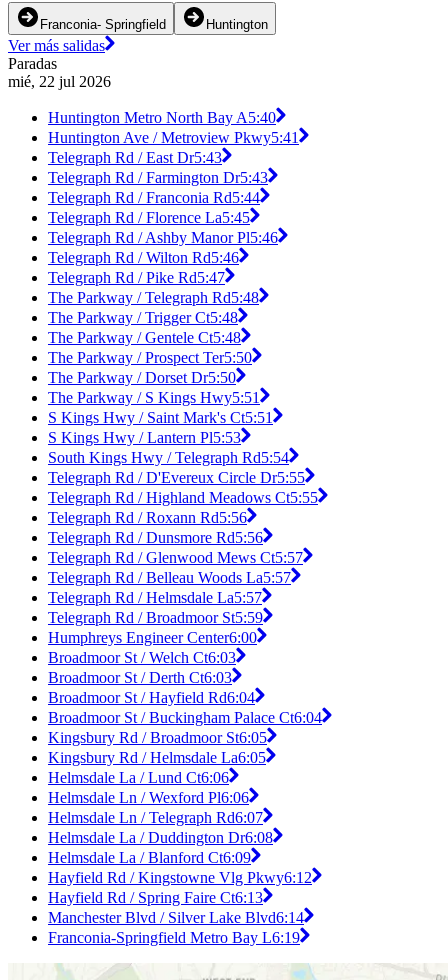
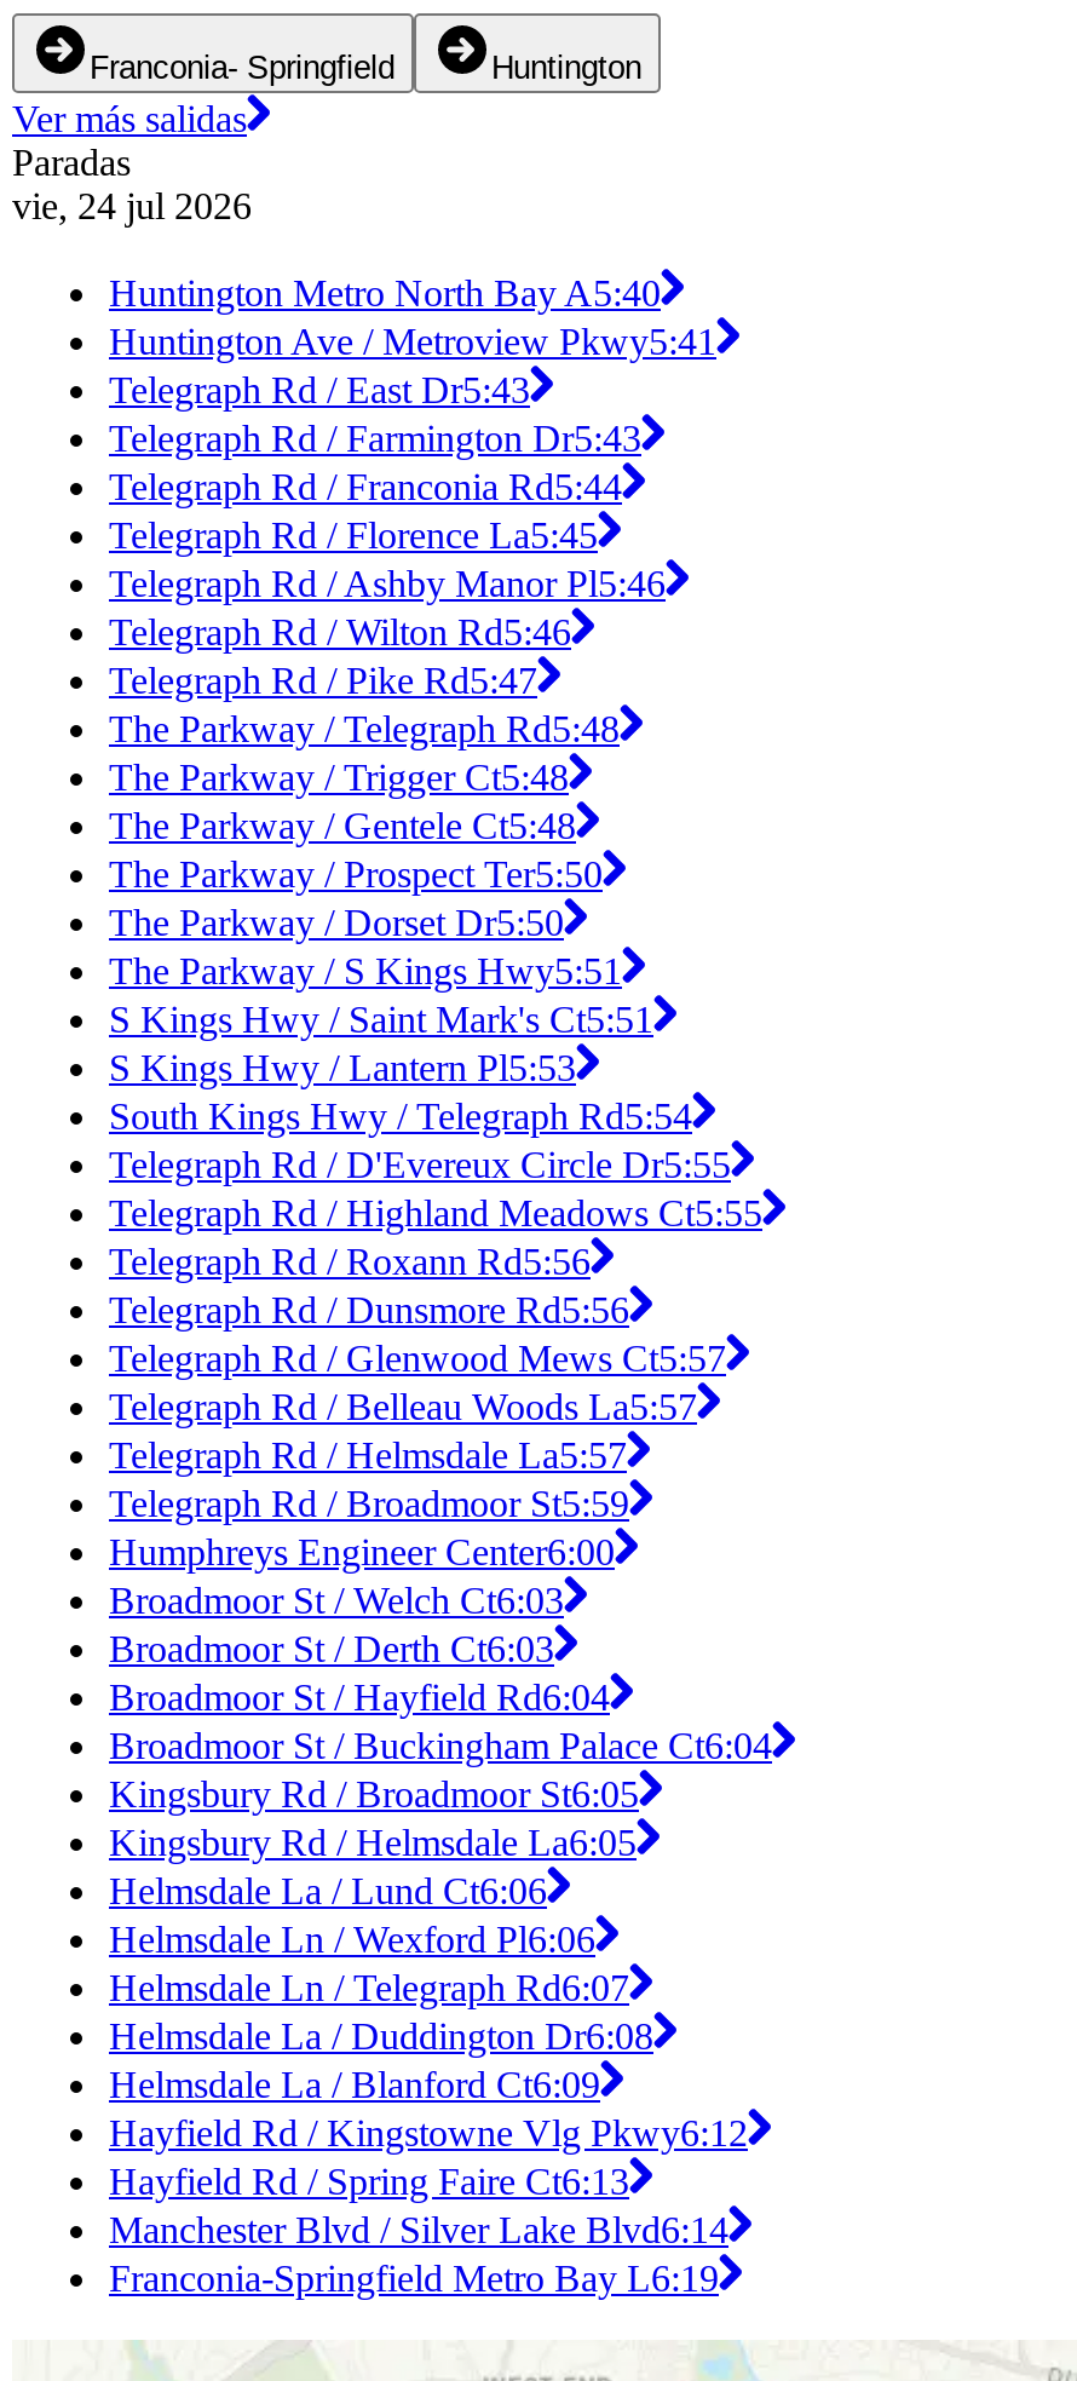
[8,73,111,90] mié, 22 jul 2026 -> [12,186,252,227] vie, 24 jul 2026

